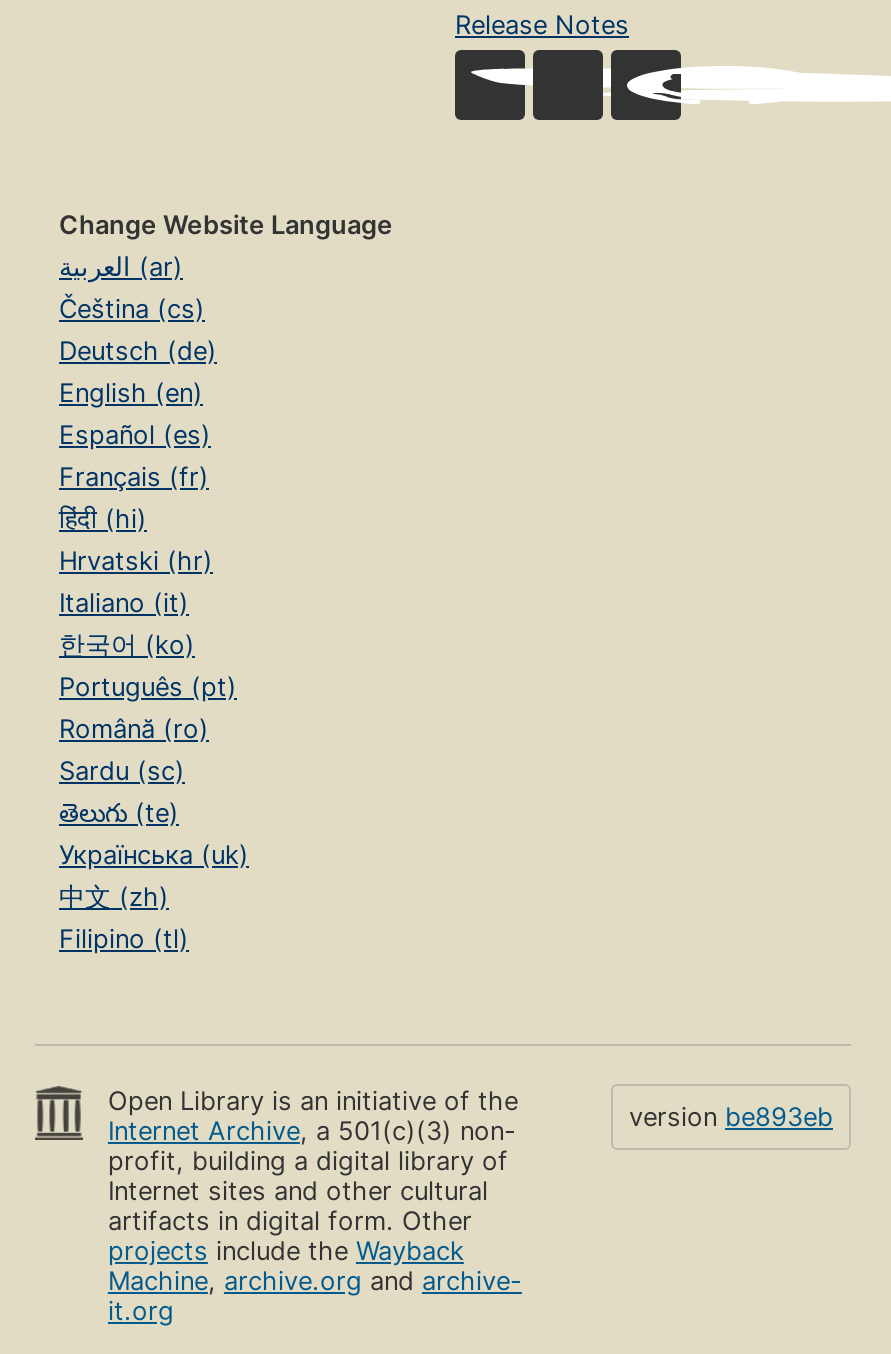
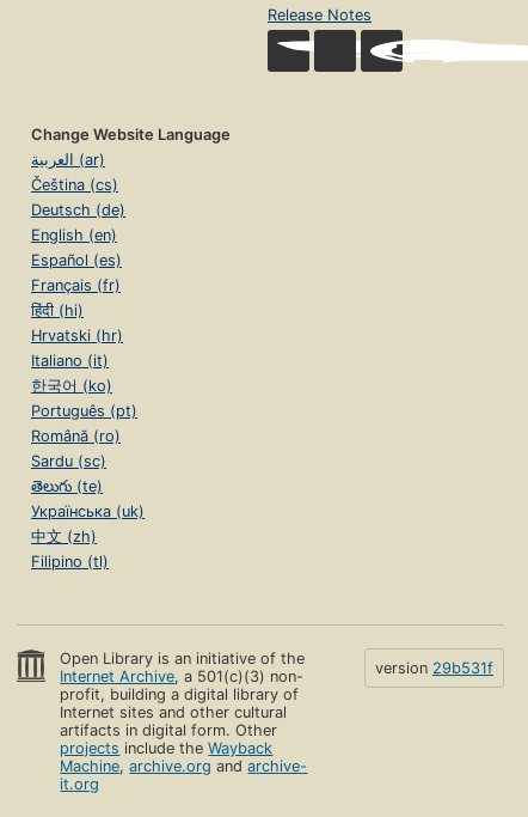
[629,1101,833,1131] version be893eb -> [375,659,493,677] version 29b531f

